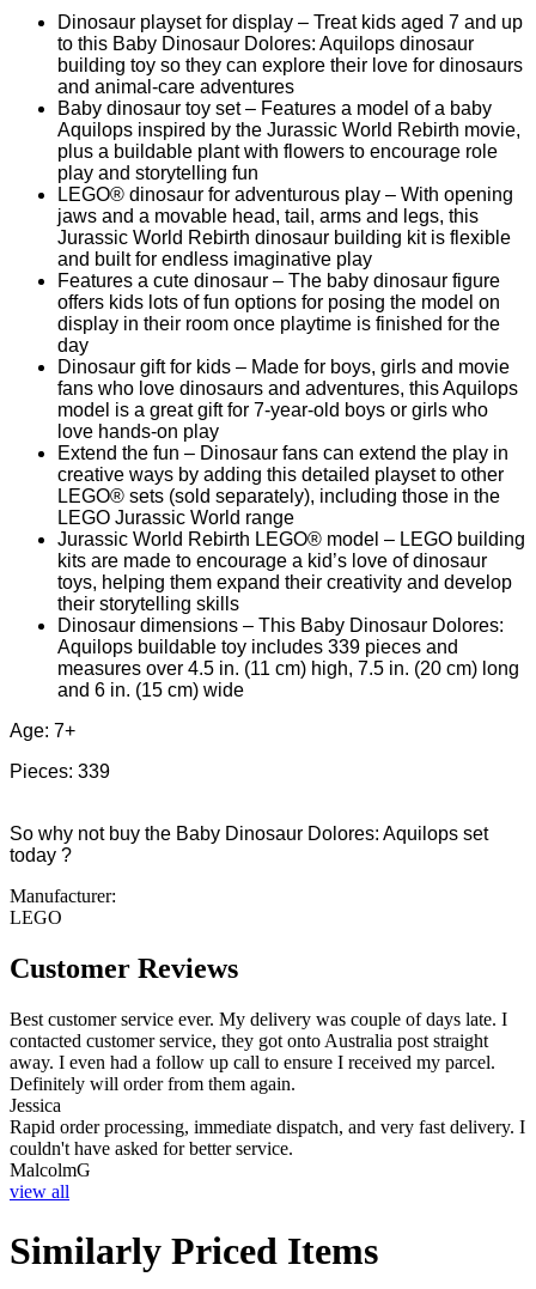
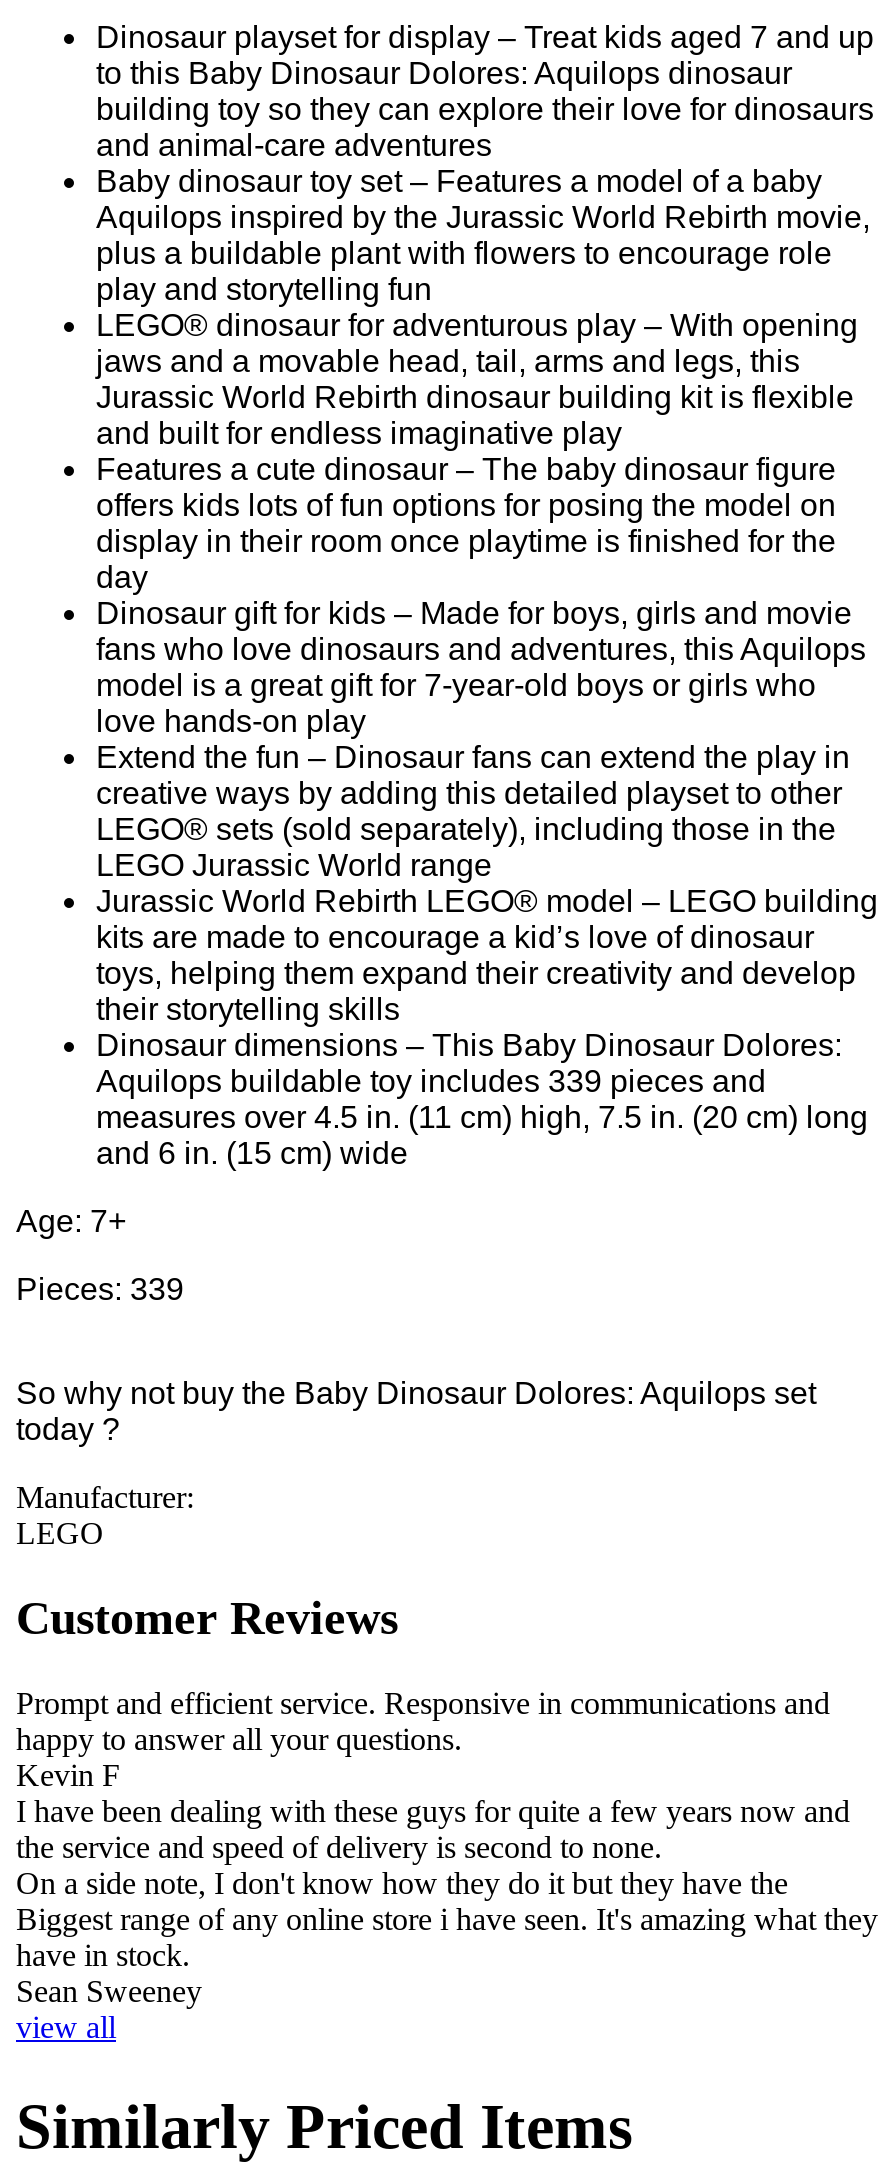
[10,1009,525,1180] Best customer service ever. My delivery was couple of days late. I | contacted customer service, they got onto Australia post straight | away. I even had a follow up call to ensure I received my parcel. | Definitely will order from them again. | Jessica | Rapid order processing, immediate dispatch, and very fast delivery. I | couldn't have asked for better service. | MalcolmG -> [16,1686,878,2008] Prompt and efficient service. Responsive in communications and | happy to answer all your questions. | Kevin F | I have been dealing with these guys for quite a few years now and | the service and speed of delivery is second to none. | On a side note, I don't know how they do it but they have the | Biggest range of any online store i have seen. It's amazing what they | have in stock. | Sean Sweeney

